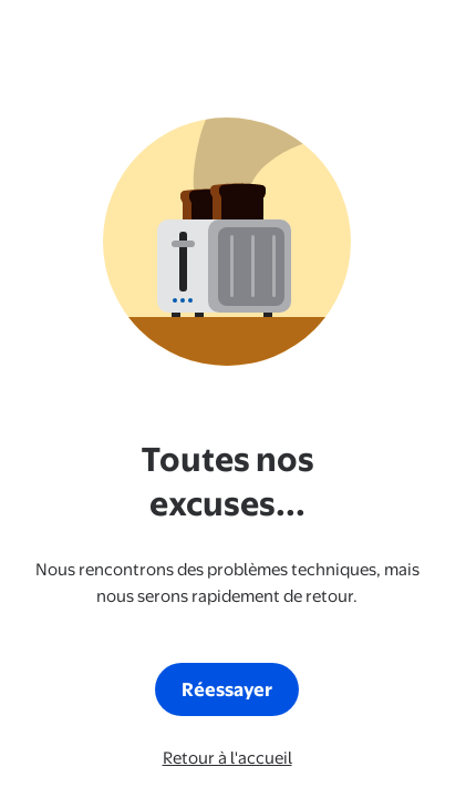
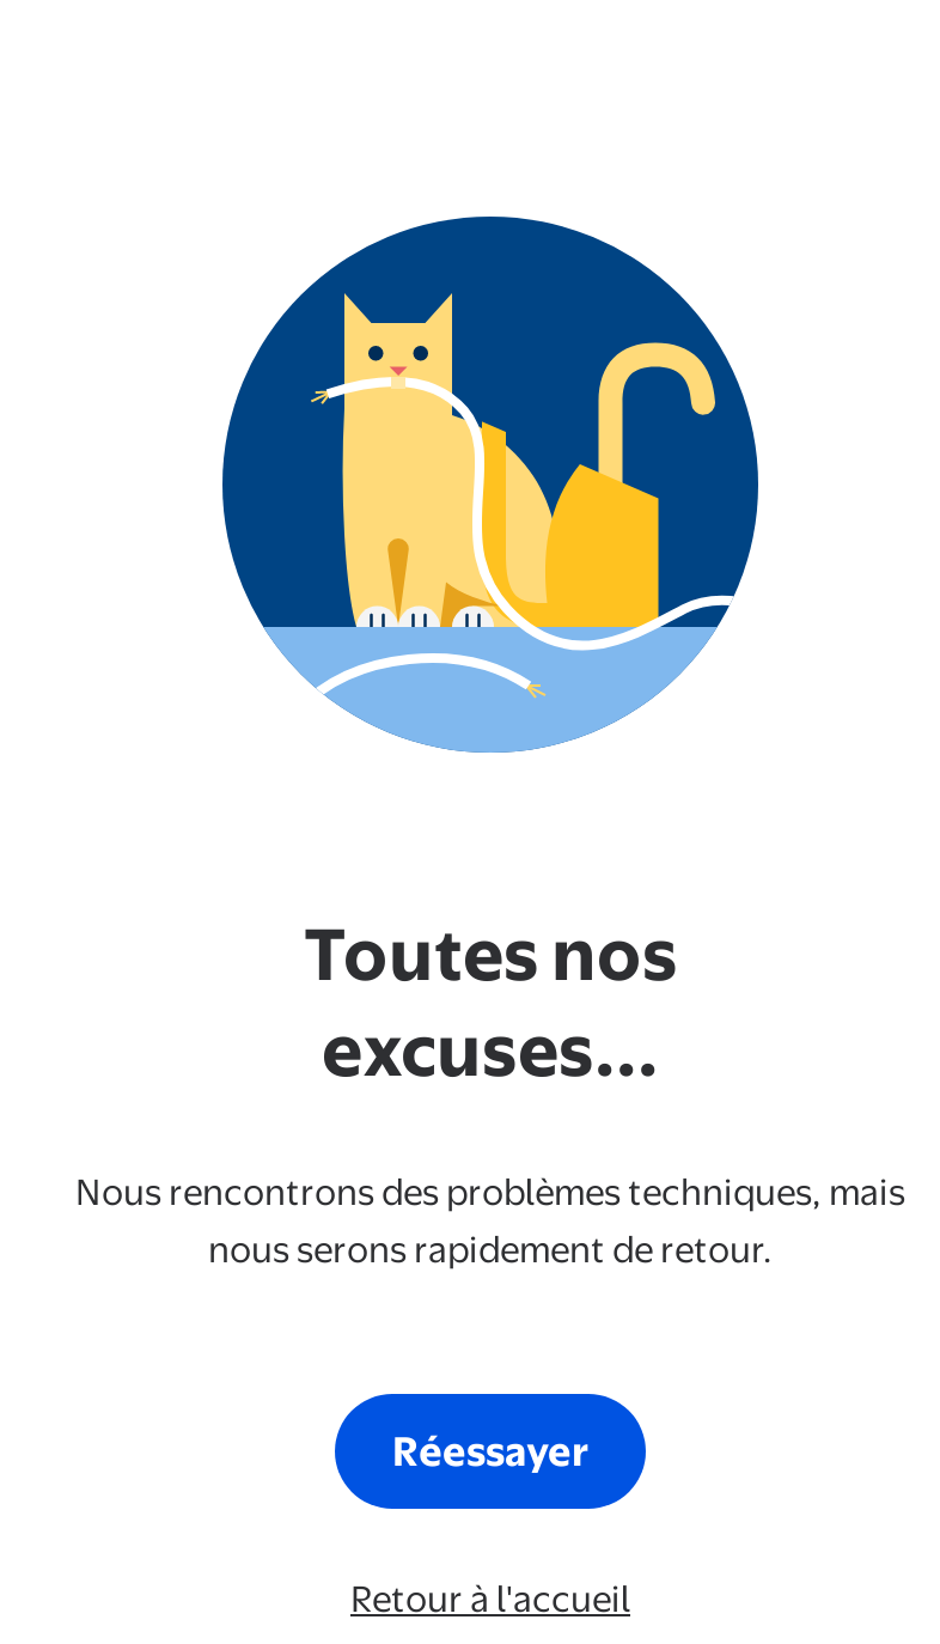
[103,117,351,367] [image] -> [220,214,761,755] [image]

